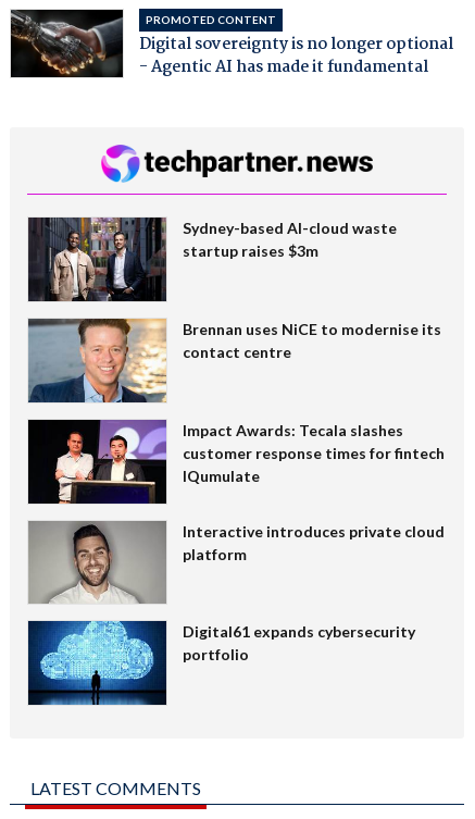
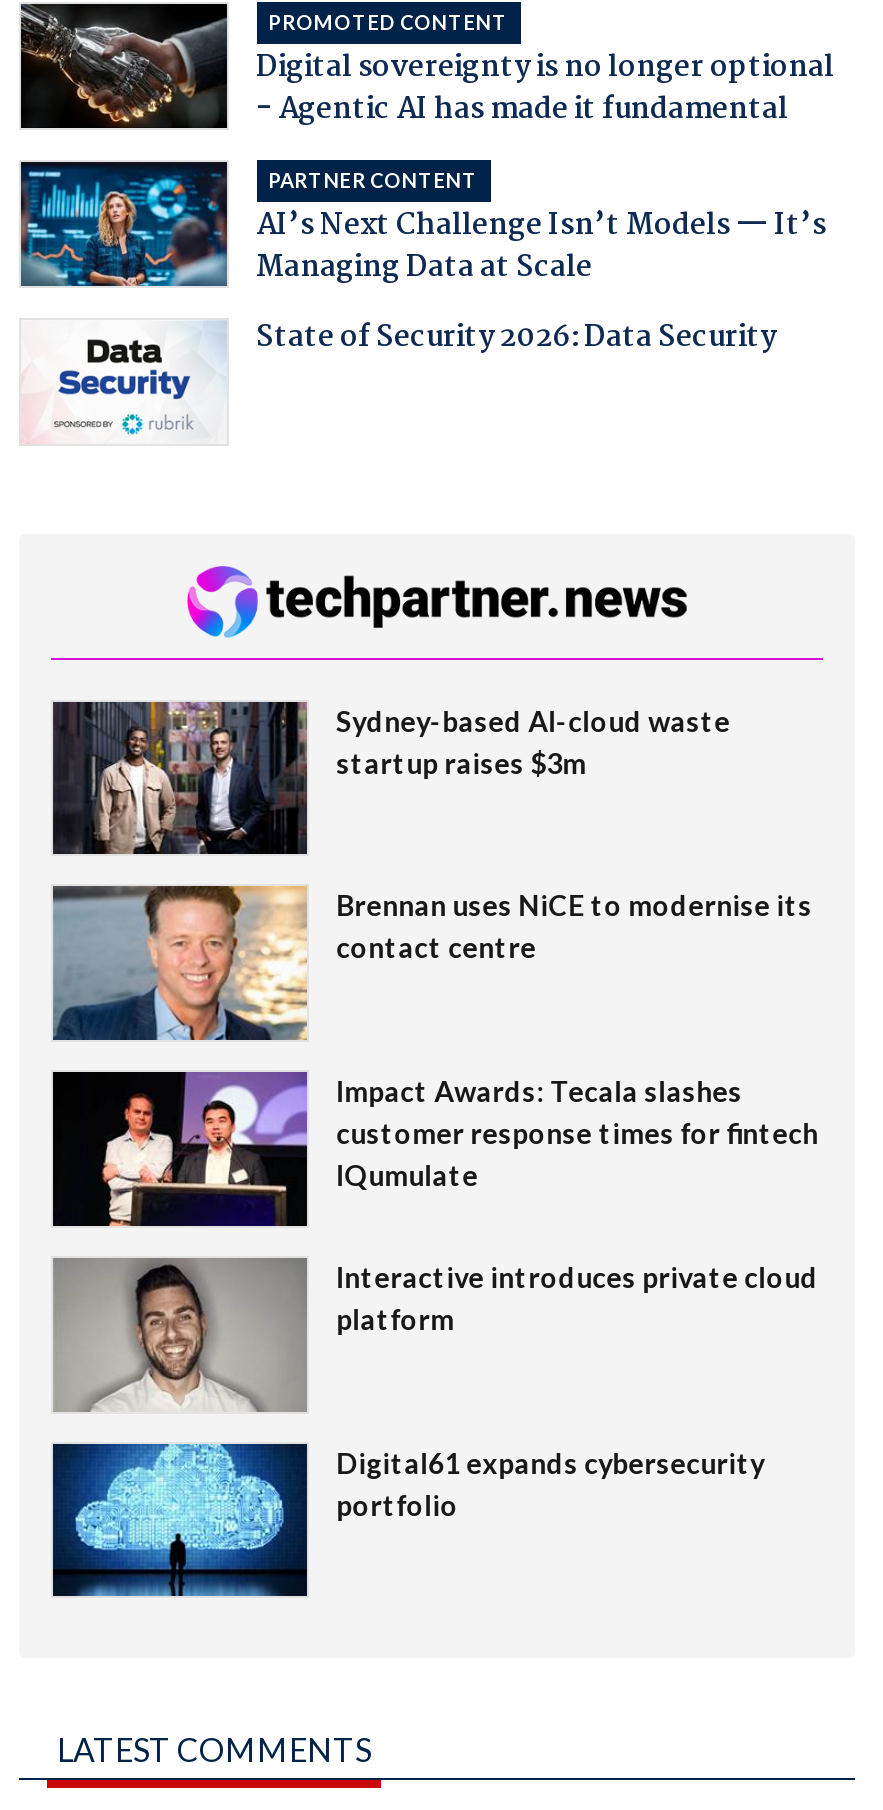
none -> [19,160,826,361] [image] | PARTNER CONTENT | AI’s Next Challenge Isn’t Models — It’s | Managing Data at Scale | State of Security 2026: Data Security
none -> [53,318,227,442] [image]

